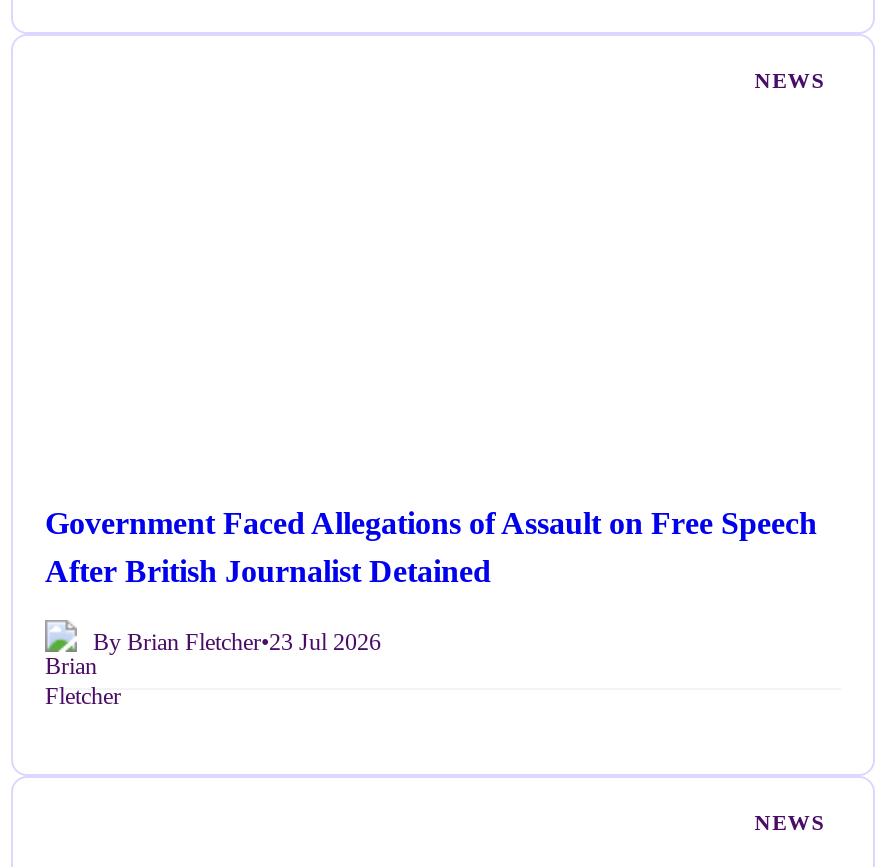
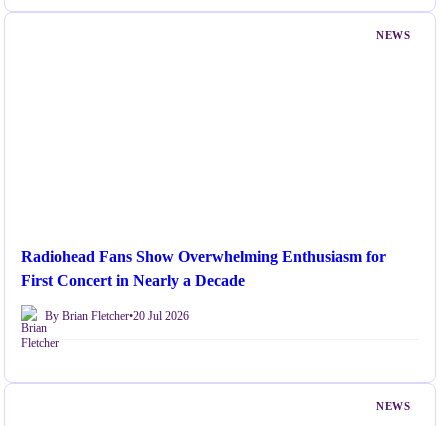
[45,506,817,588] Government Faced Allegations of Assault on Free Speech | After British Journalist Detained -> [21,248,386,289] Radiohead Fans Show Overwhelming Enthusiasm for | First Concert in Nearly a Decade
[93,629,381,657] By Brian Fletcher•23 Jul 2026 -> [45,309,189,323] By Brian Fletcher•20 Jul 2026

